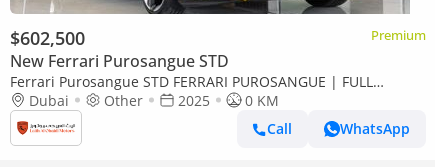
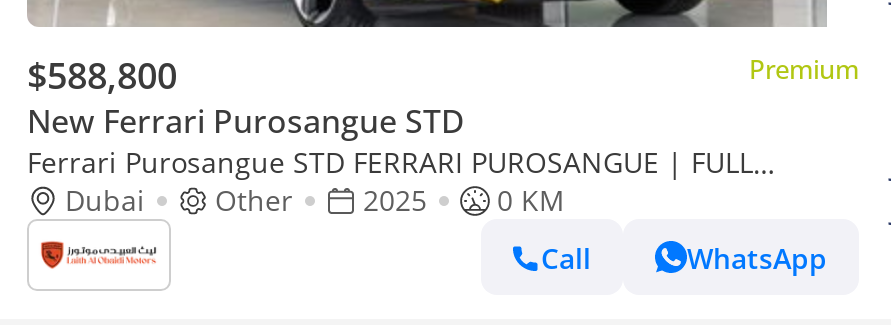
[10,26,85,50] $602,500 -> [27,52,177,100] $588,800

